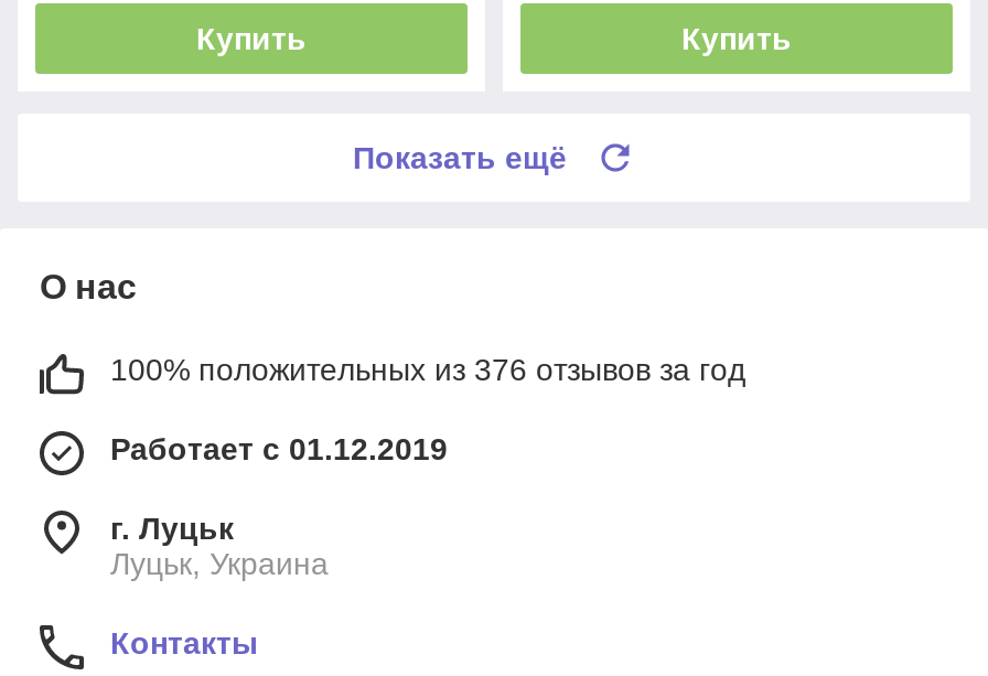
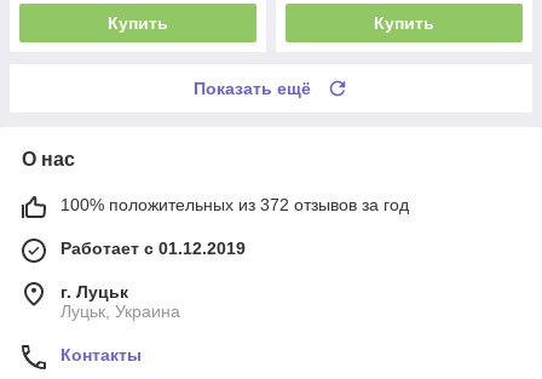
[110,351,745,387] 100% положительных из 376 отзывов за год -> [60,195,409,214] 100% положительных из 372 отзывов за год

